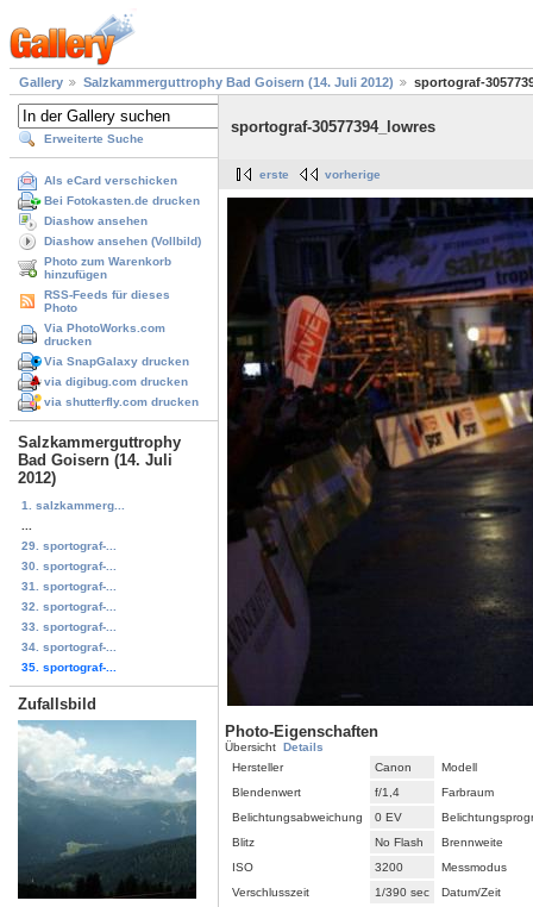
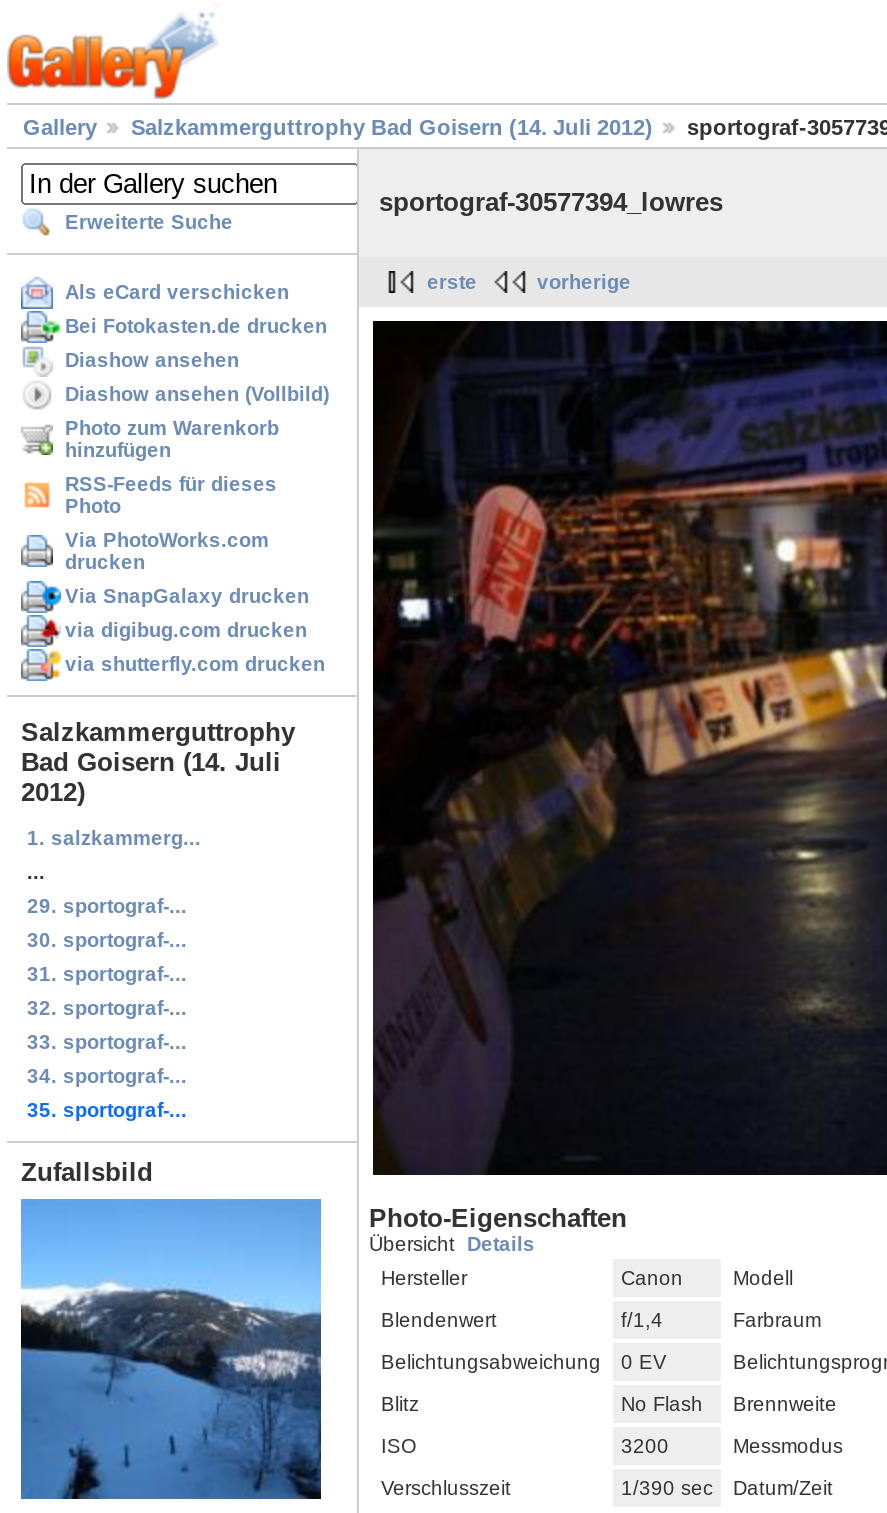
[17,720,196,900] [image] -> [19,1201,321,1501] [image]

